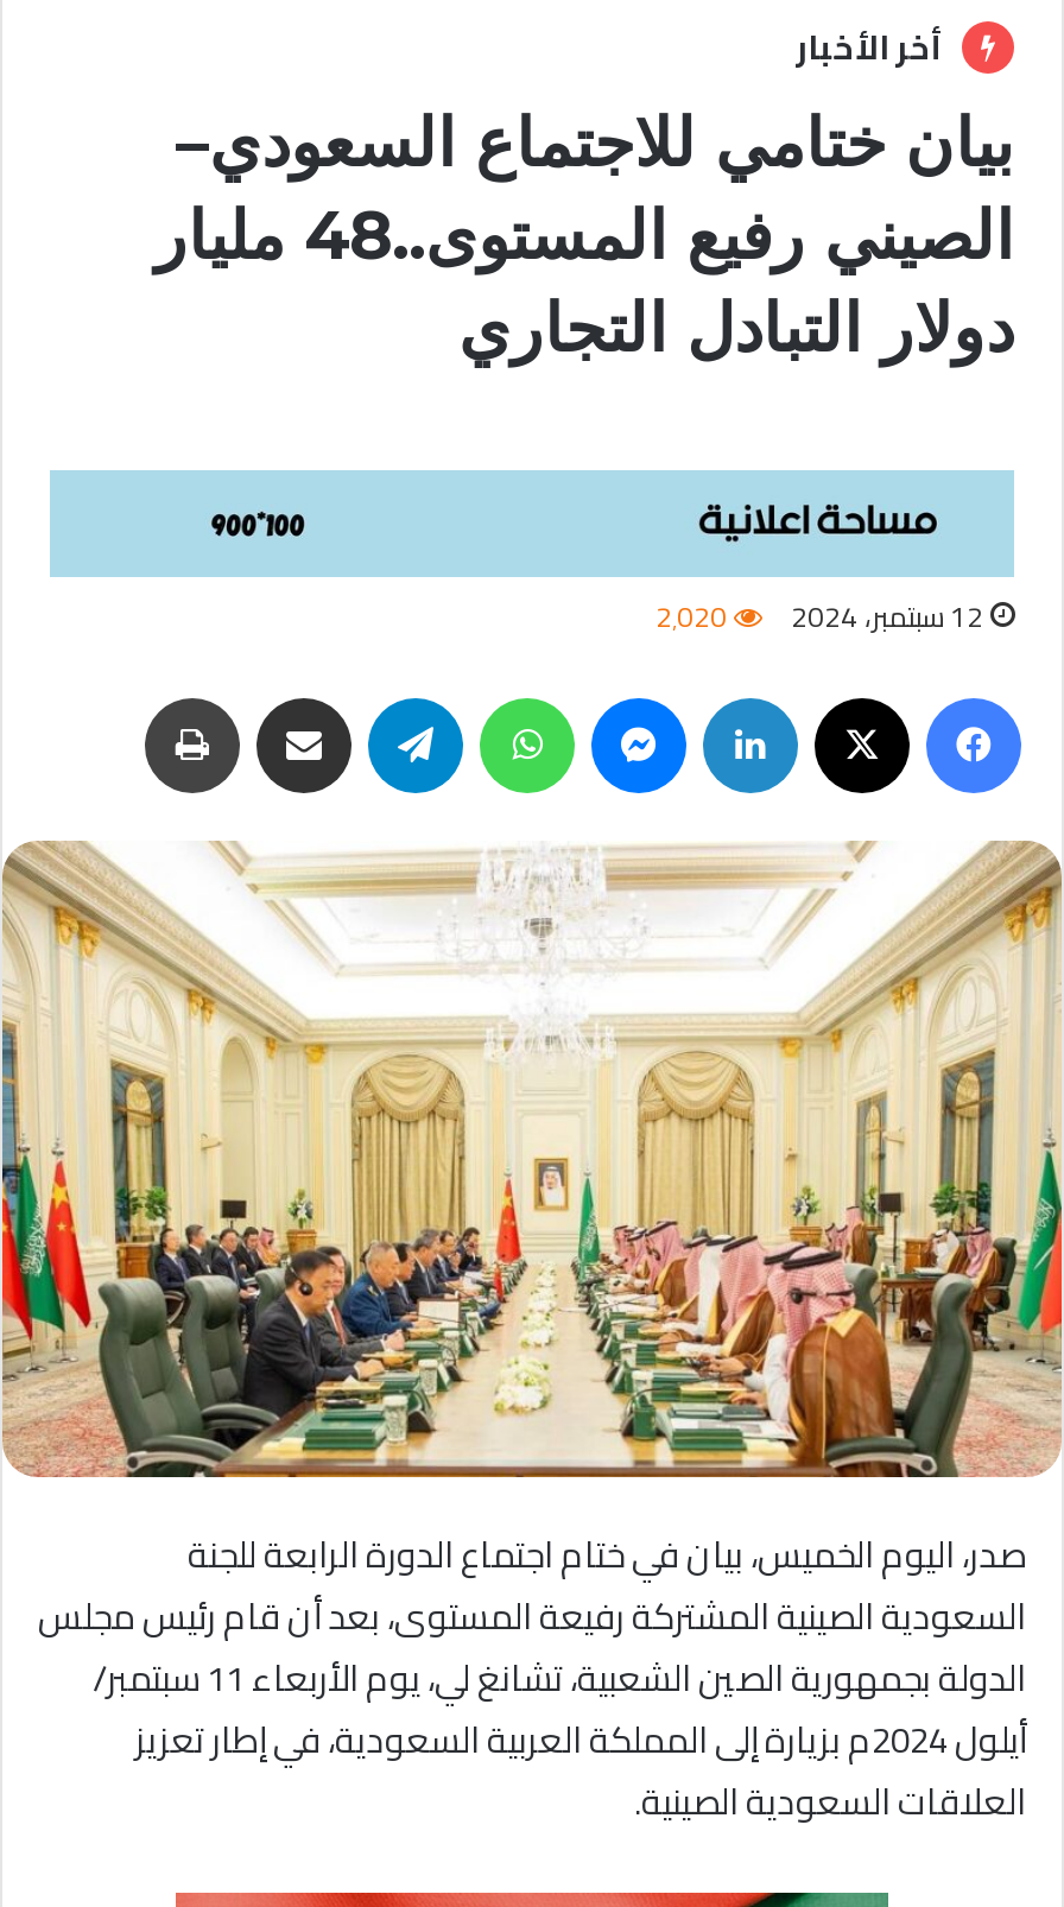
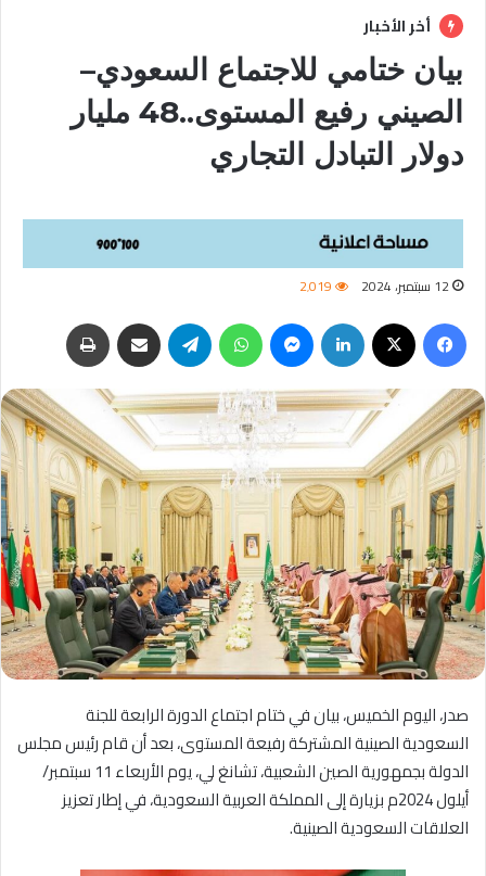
[655,588,727,643] 2٬020 -> [299,273,332,298] 2٬019

